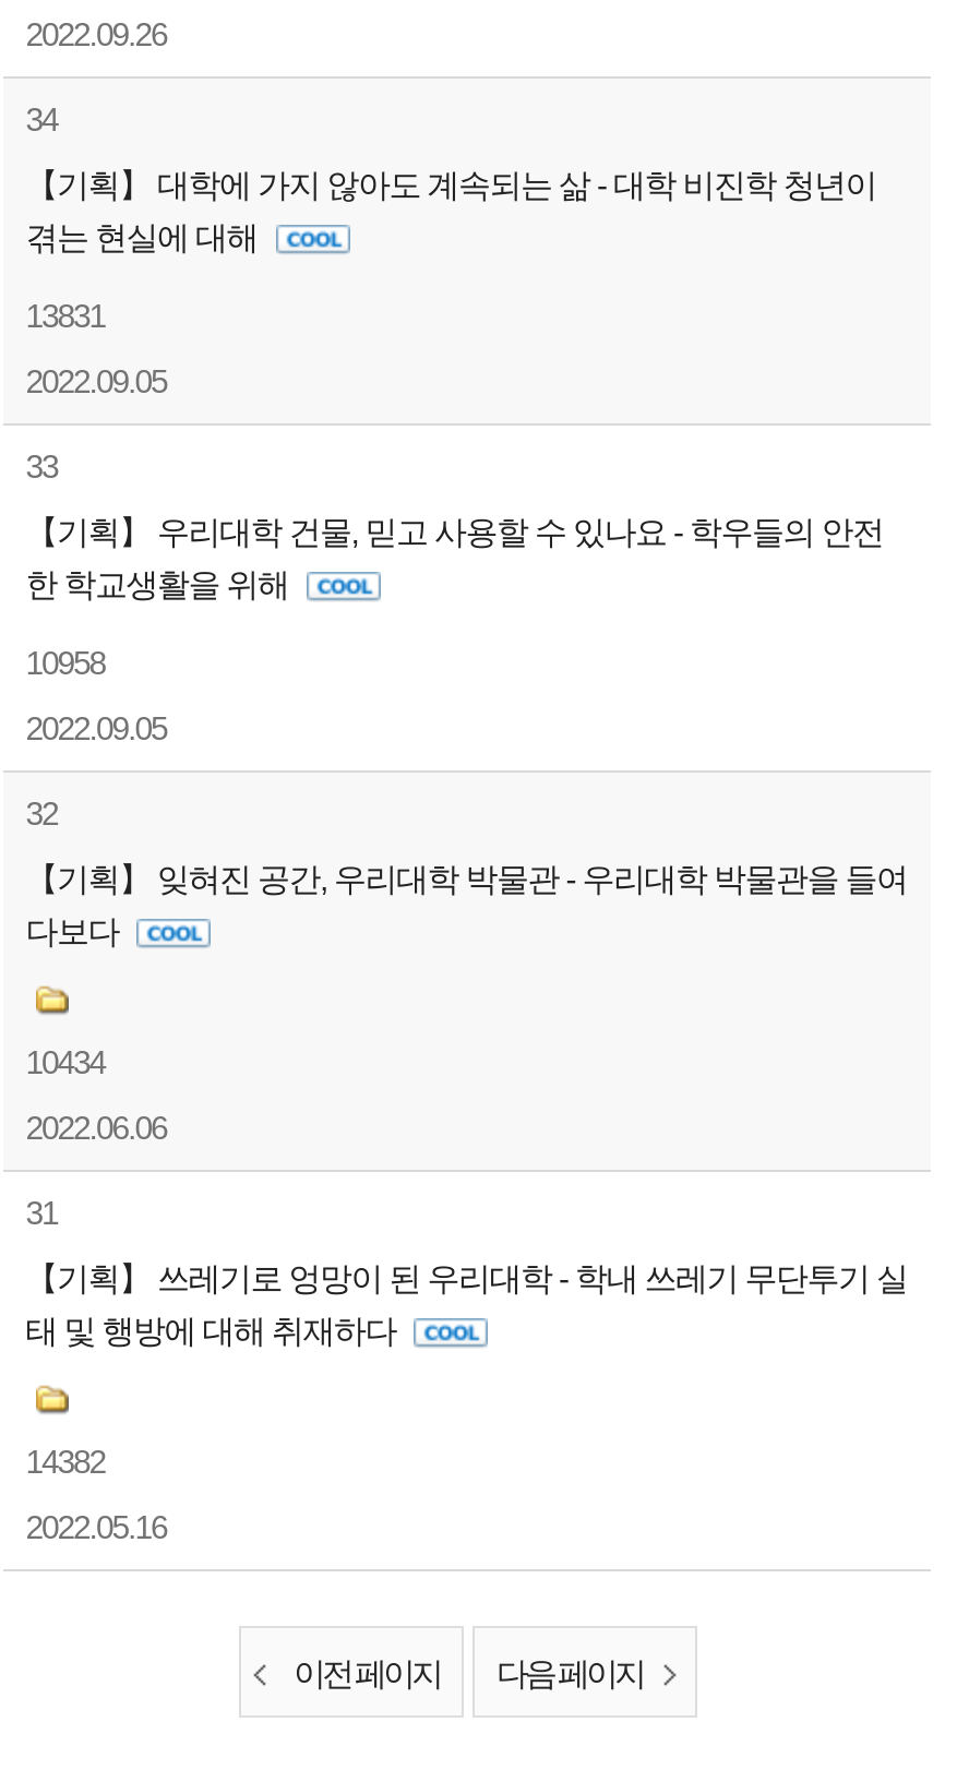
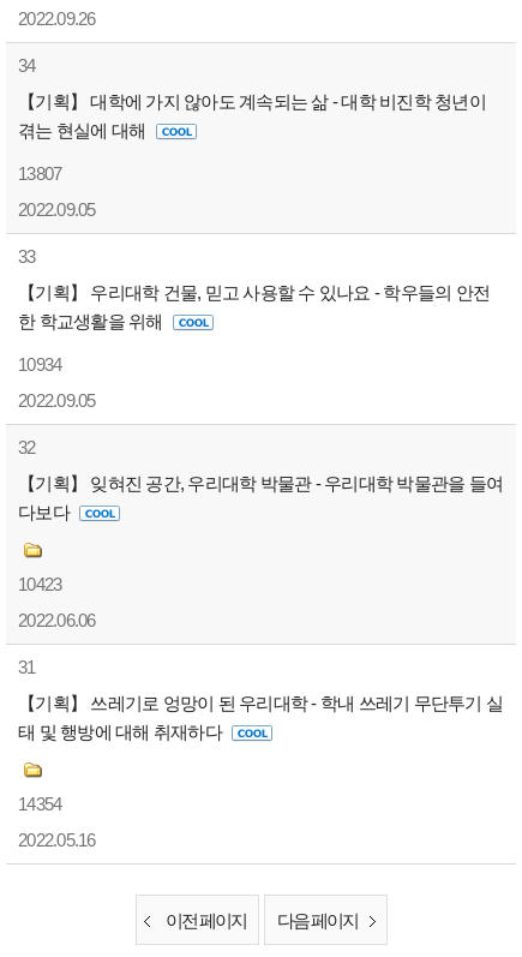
[26,297,105,334] 13831 -> [18,163,62,184] 13807
[26,644,105,681] 10958 -> [18,354,62,375] 10934
[26,1043,105,1080] 10434 -> [18,574,62,594] 10423
[26,1443,105,1480] 14382 -> [18,794,62,814] 14354

